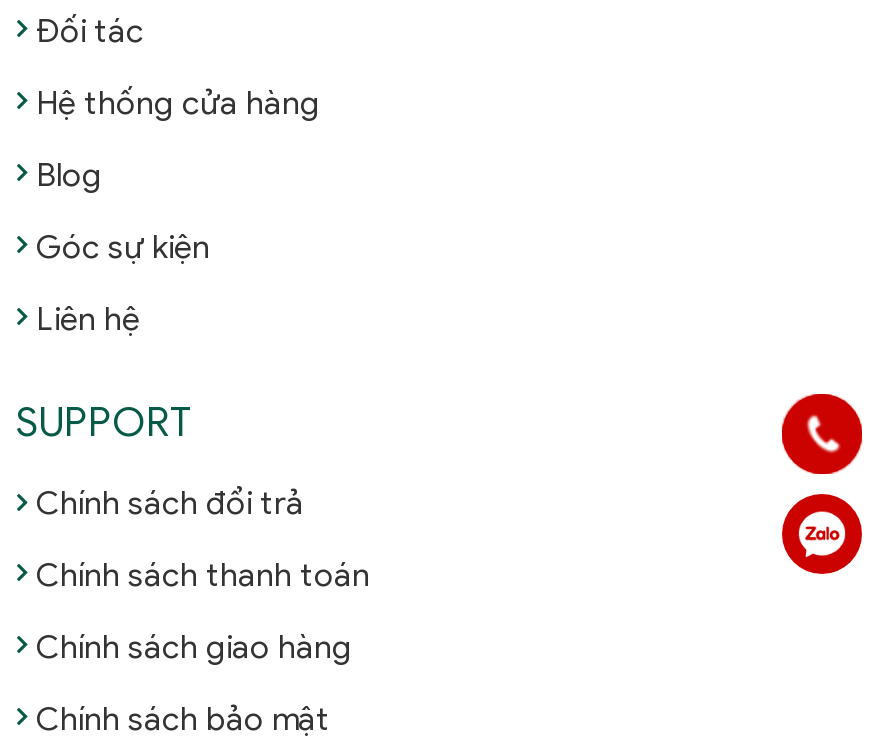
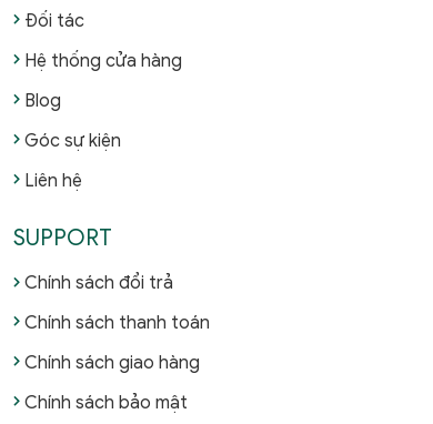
[780,392,864,476] [image] -> none
[780,492,864,576] [image] -> none

